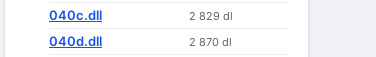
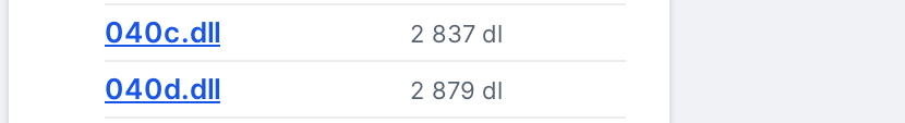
[189,9,233,23] 2 829 dl -> [410,19,504,49] 2 837 dl
[189,35,232,49] 2 870 dl -> [410,75,504,106] 2 879 dl

